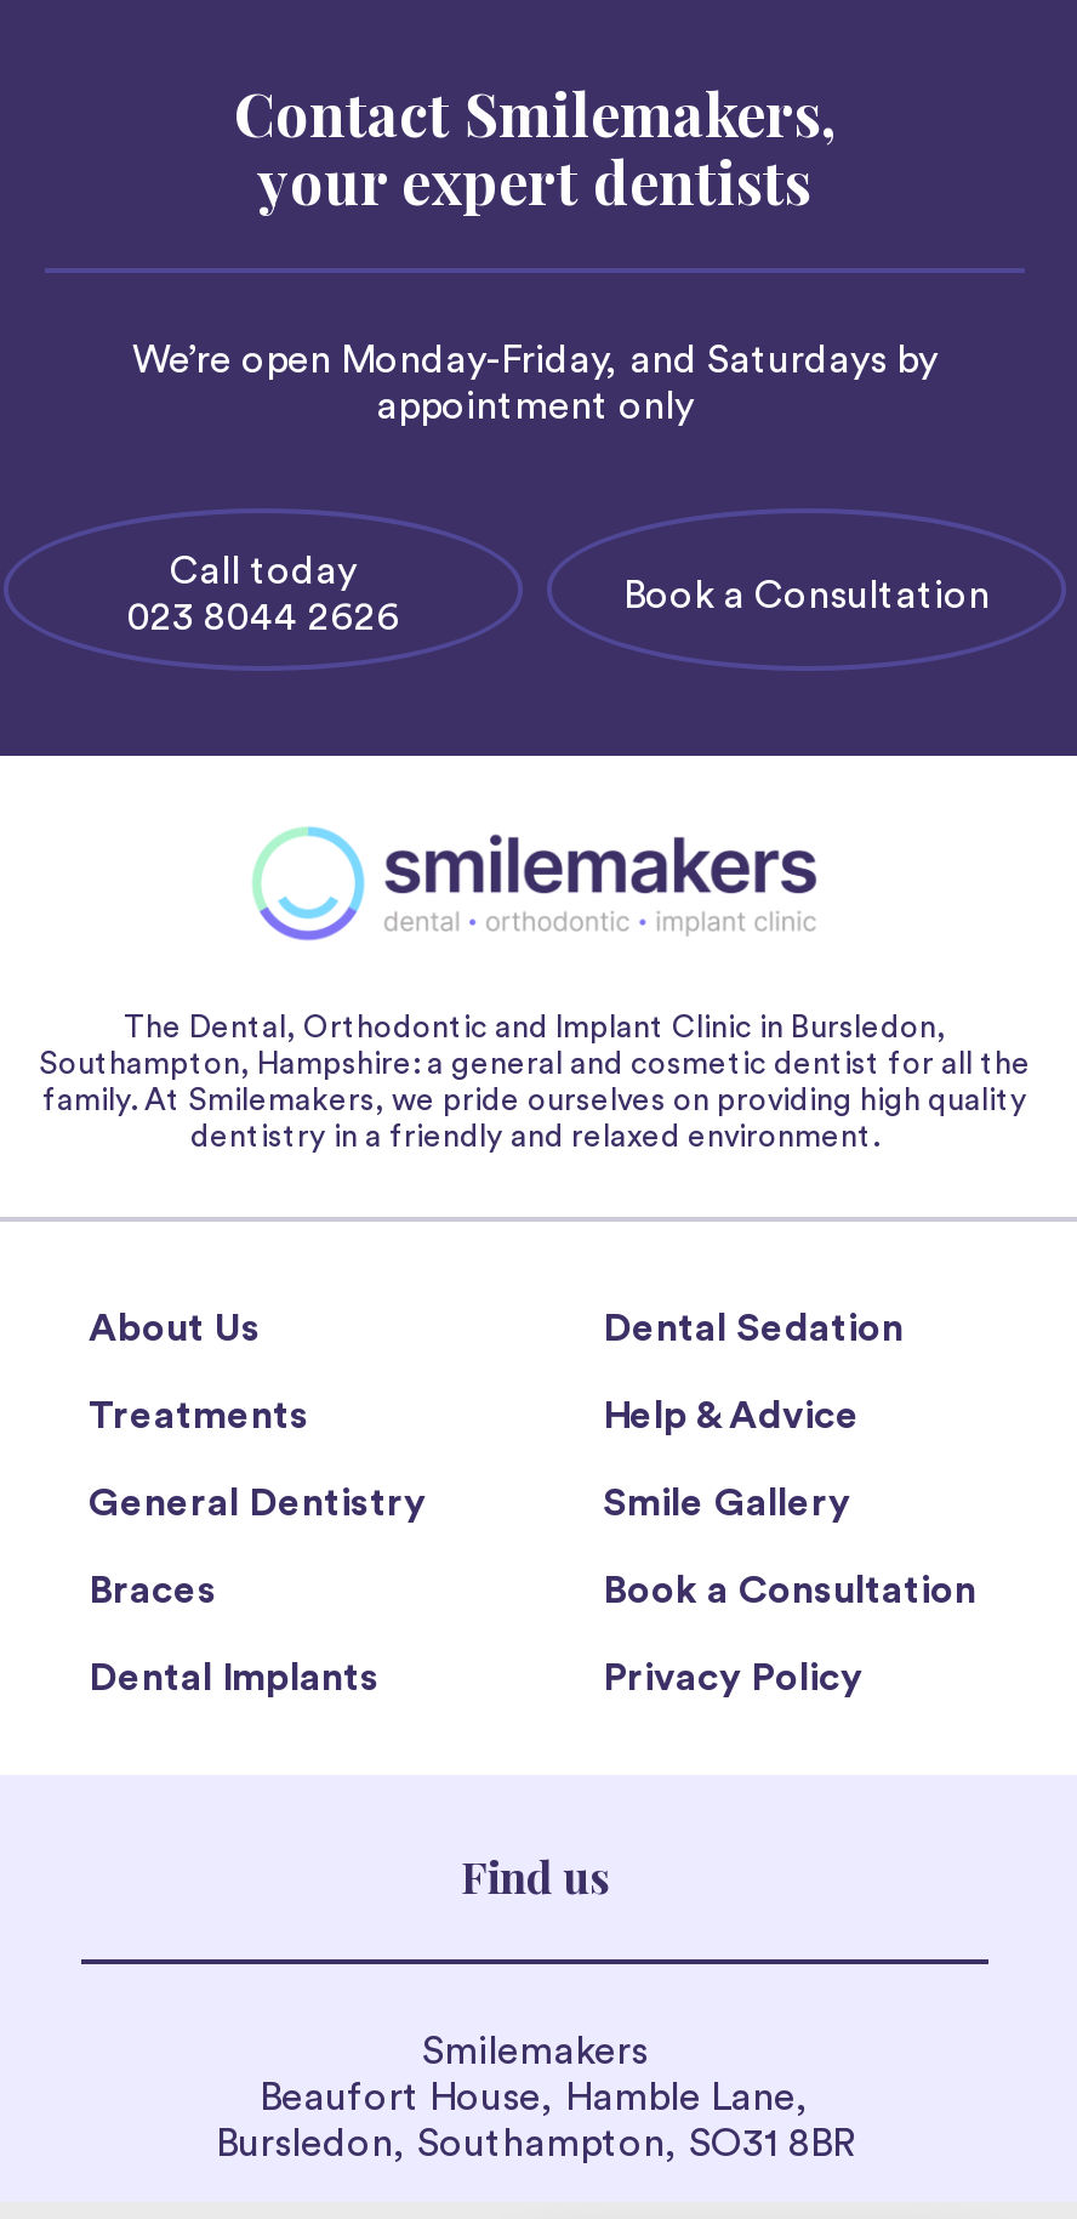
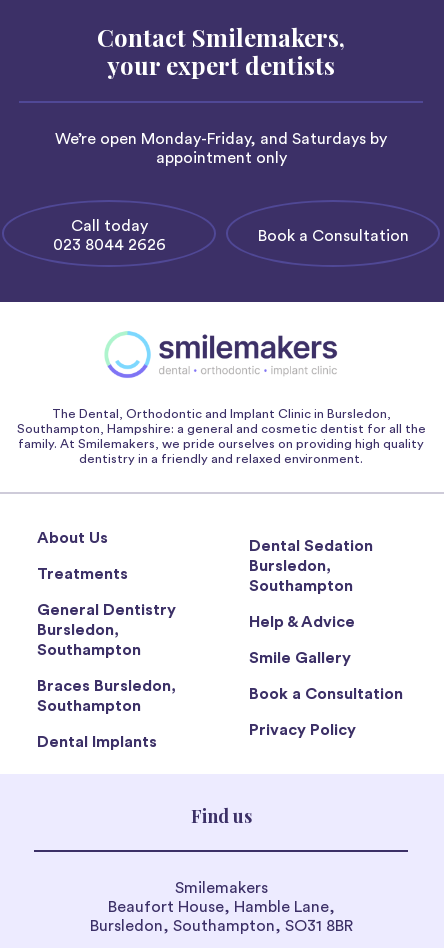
none -> [249,558,353,594] Bursledon, | Southampton
[89,1570,217,1609] Braces -> [37,622,176,714] Bursledon, | Southampton | Braces Bursledon, | Southampton

